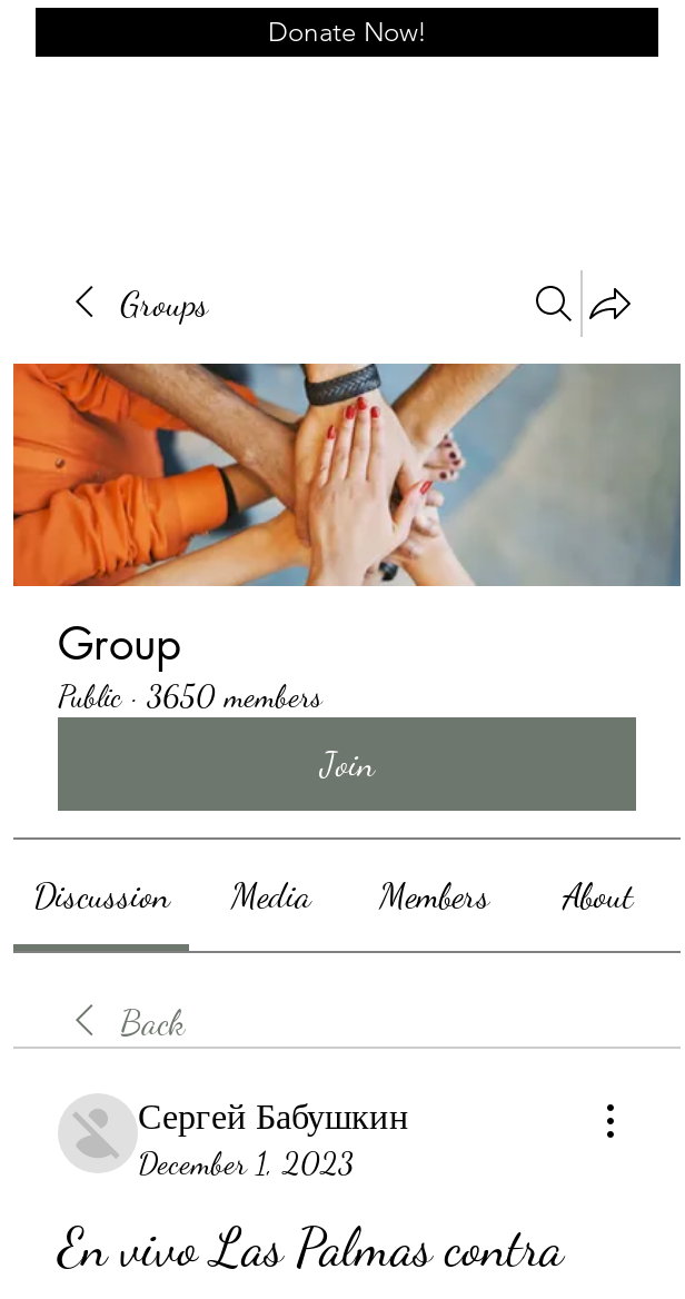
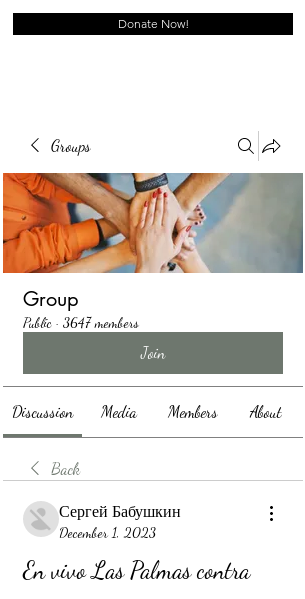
[58,677,322,715] Public · 3650 members -> [23,314,139,331] Public · 3647 members

